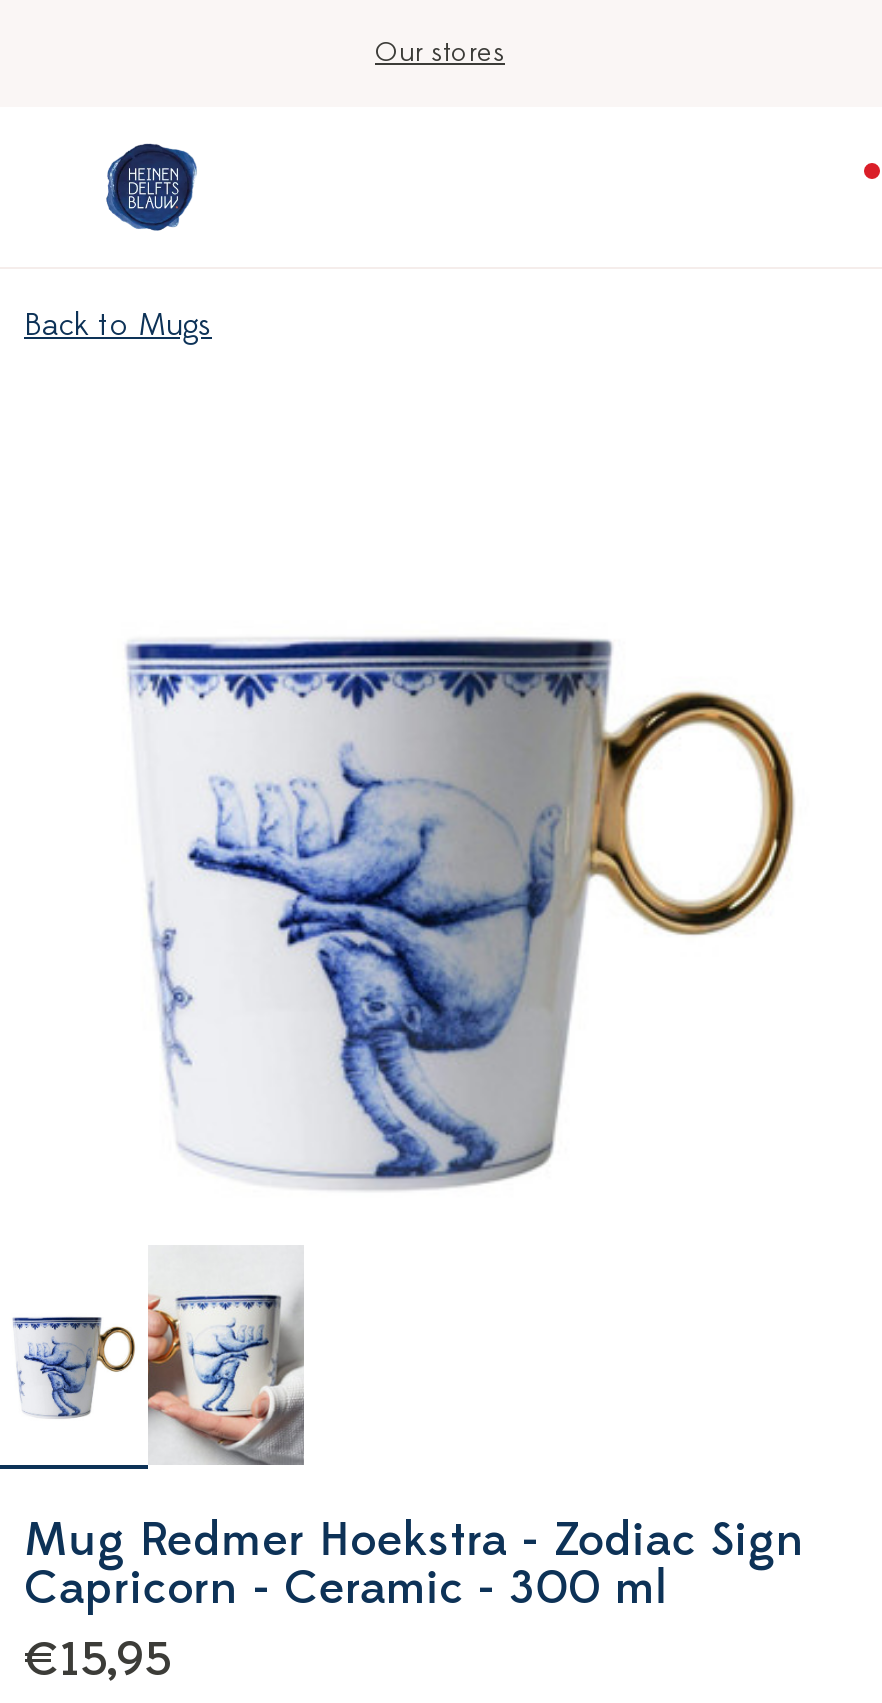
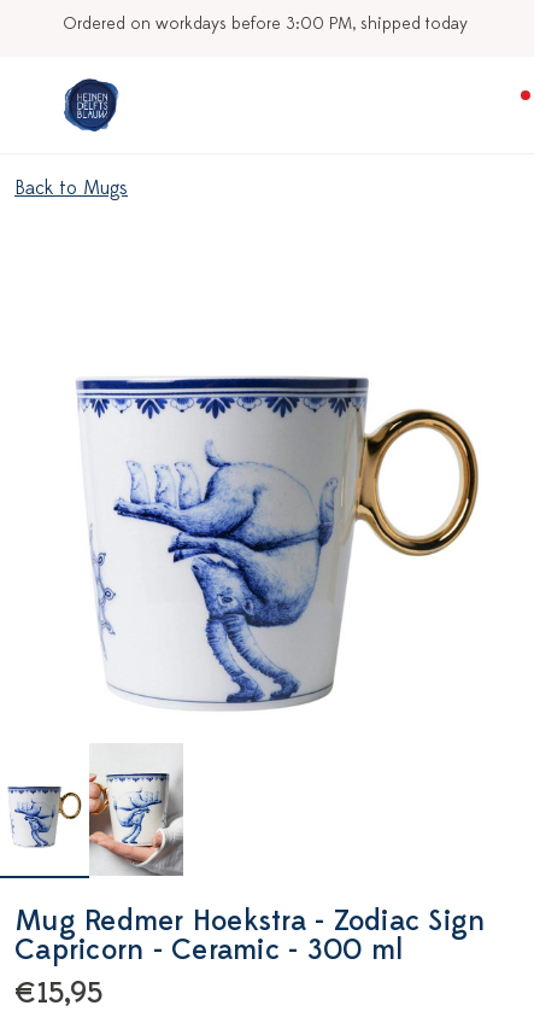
[375,35,505,69] Our stores -> [63,13,468,34] Ordered on workdays before 3:00 PM, shipped today

